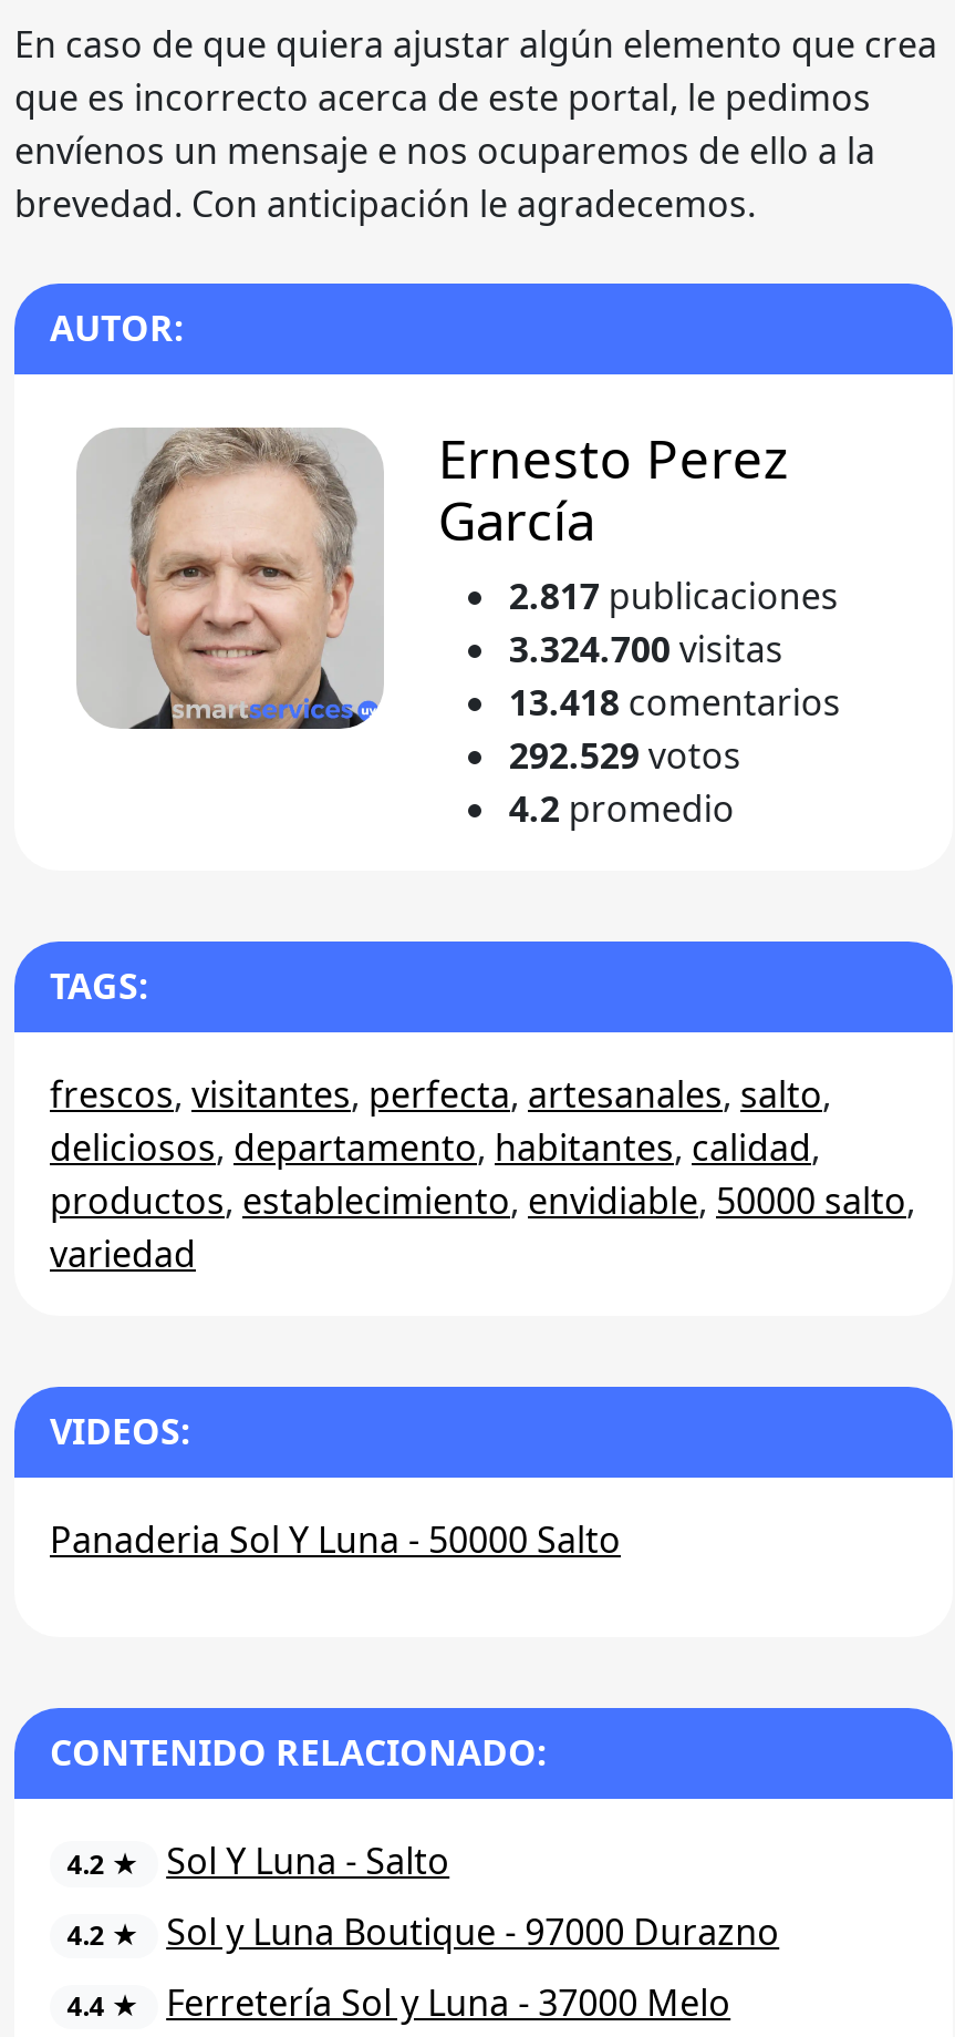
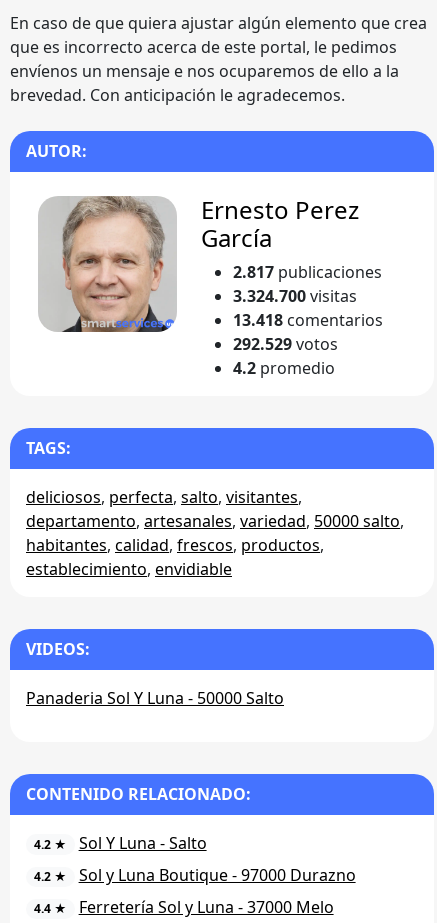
[50,1069,915,1277] frescos, visitantes, perfecta, artesanales, salto, | deliciosos, departamento, habitantes, calidad, | productos, establecimiento, envidiable, 50000 salto, | variedad -> [26,486,404,580] deliciosos, perfecta, salto, visitantes, | departamento, artesanales, variedad, 50000 salto, | habitantes, calidad, frescos, productos, | establecimiento, envidiable

